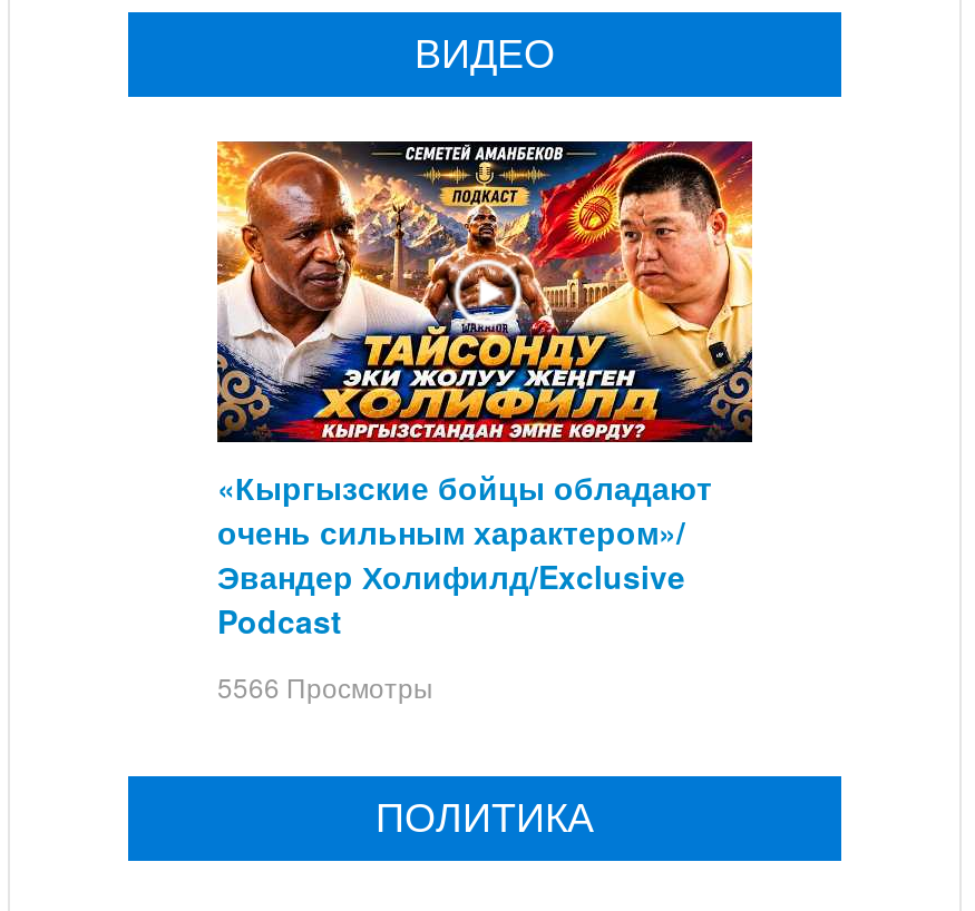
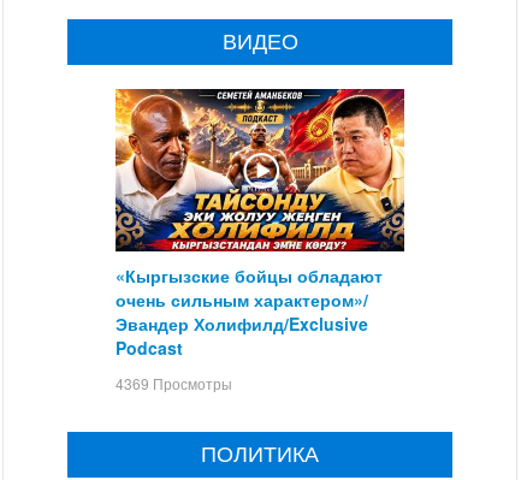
[217,667,433,705] 5566 Просмотры -> [116,373,232,393] 4369 Просмотры

